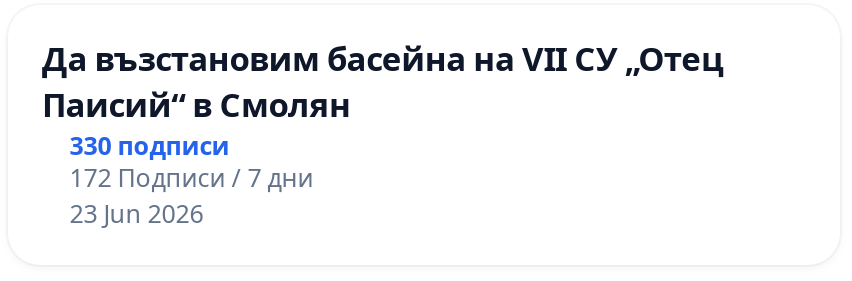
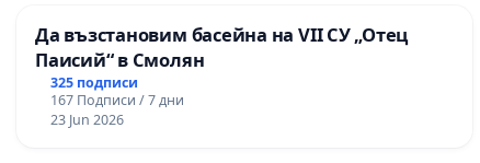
[70,128,230,162] 330 подписи -> [50,73,138,92] 325 подписи
[70,160,314,194] 172 Подписи / 7 дни -> [50,90,184,109] 167 Подписи / 7 дни

